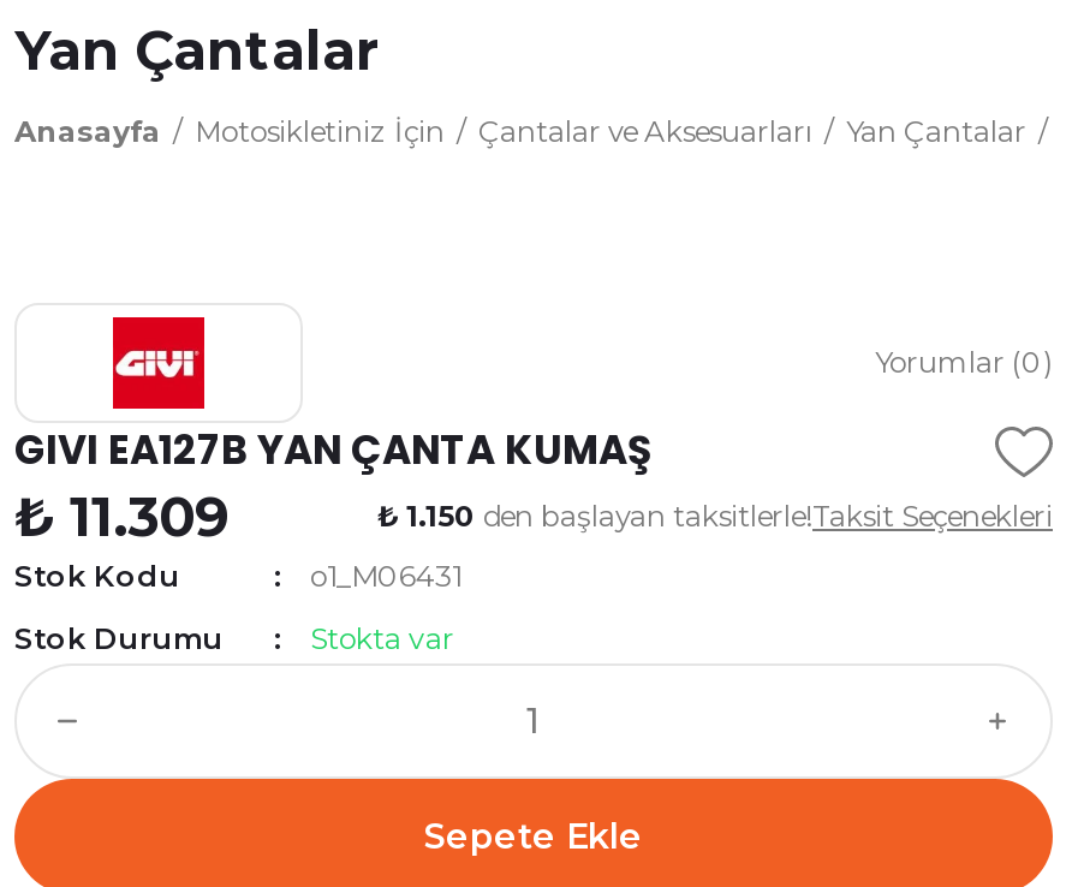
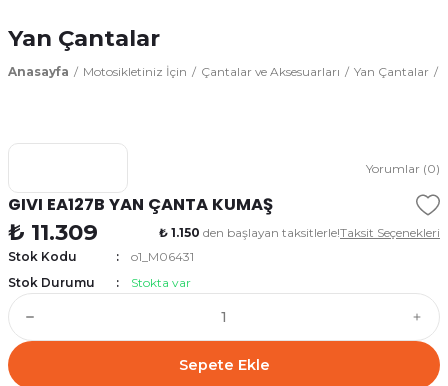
[111,315,207,411] [image] -> none

